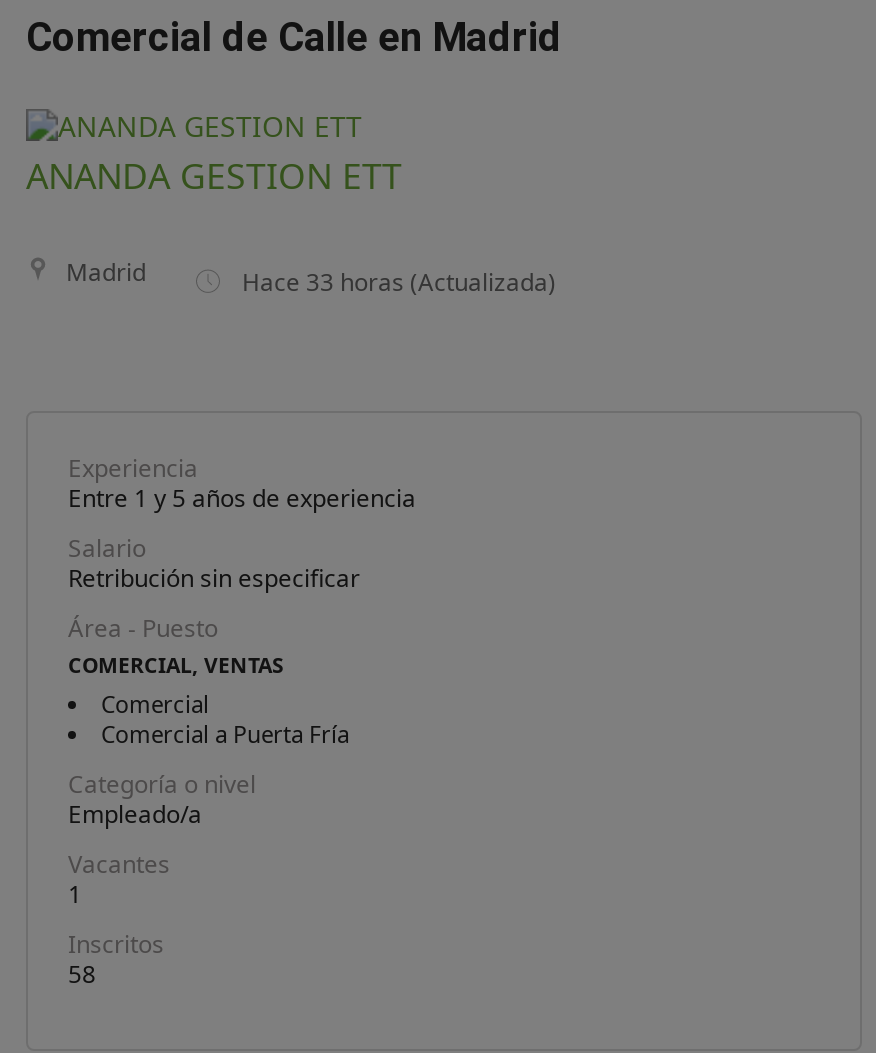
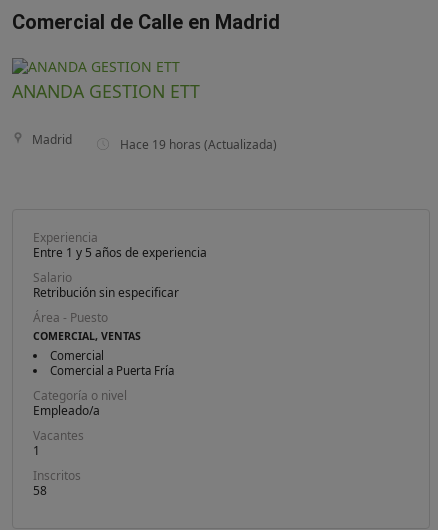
[230,265,556,299] Hace 33 horas (Actualizada) -> [114,136,277,153] Hace 19 horas (Actualizada)

